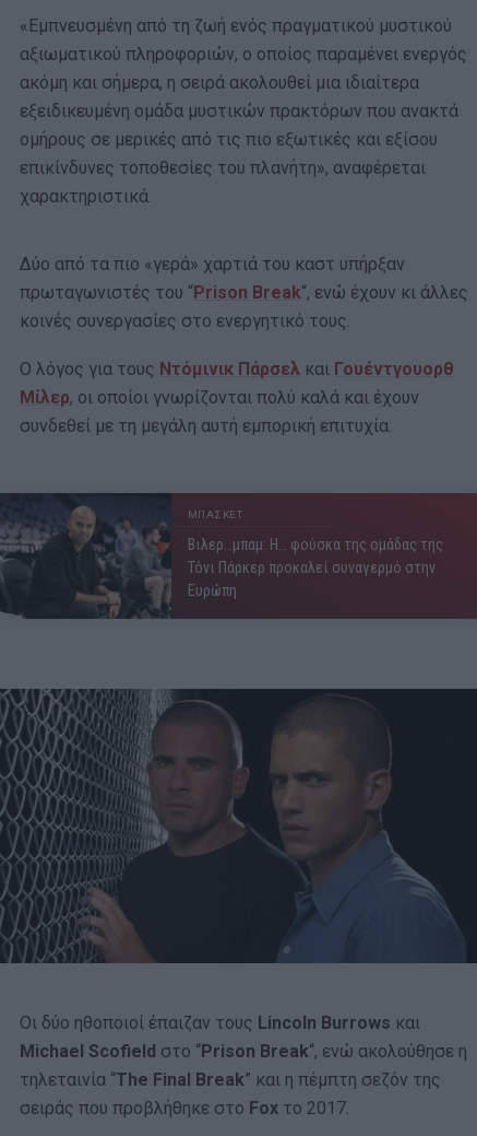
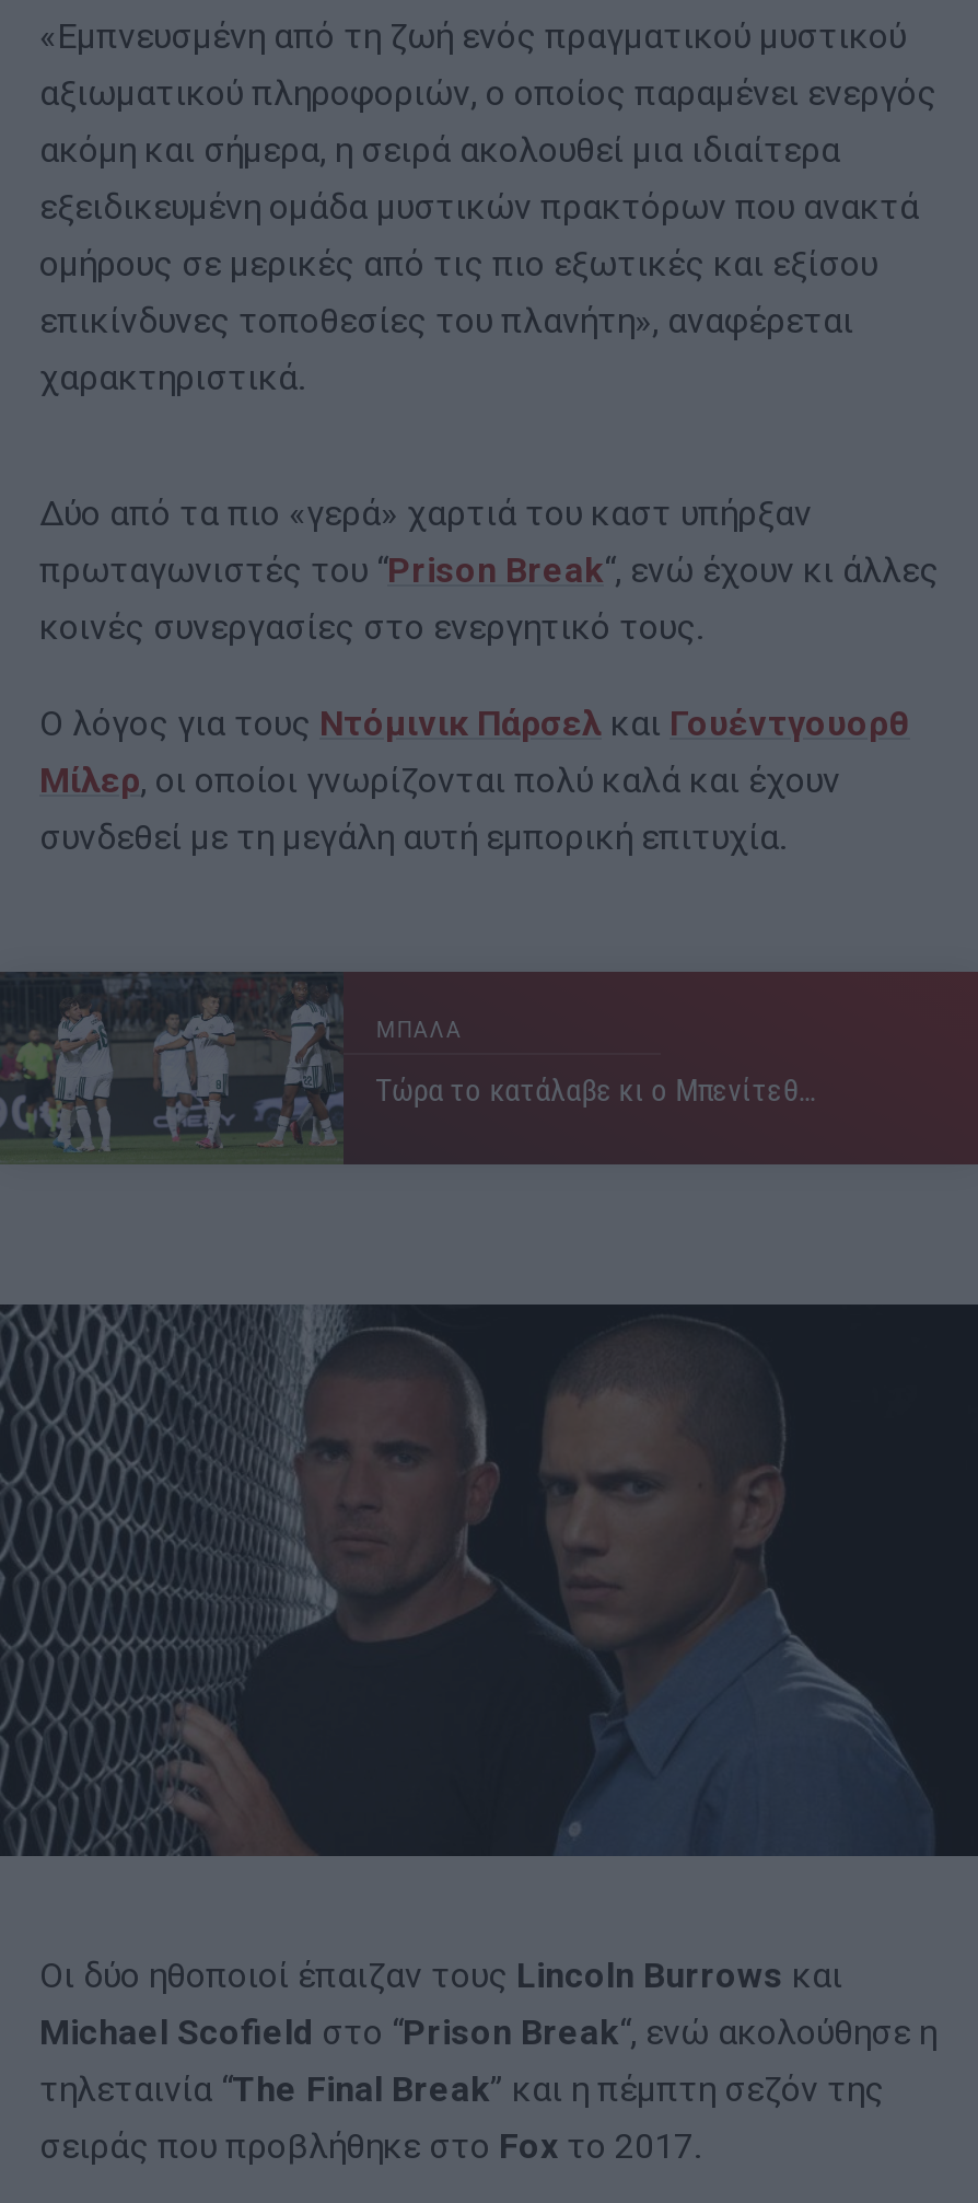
[3,493,243,619] [image] | ΜΠΑΣΚΕΤ -> [7,972,462,1167] [image] | ΜΠΑΛΑ
[188,535,443,599] Βιλερ…μπαμ: Η… φούσκα της ομάδας της | Τόνι Πάρκερ προκαλεί συναγερμό στην | Ευρώπη -> [376,1074,816,1109] Τώρα το κατάλαβε κι ο Μπενίτεθ…

